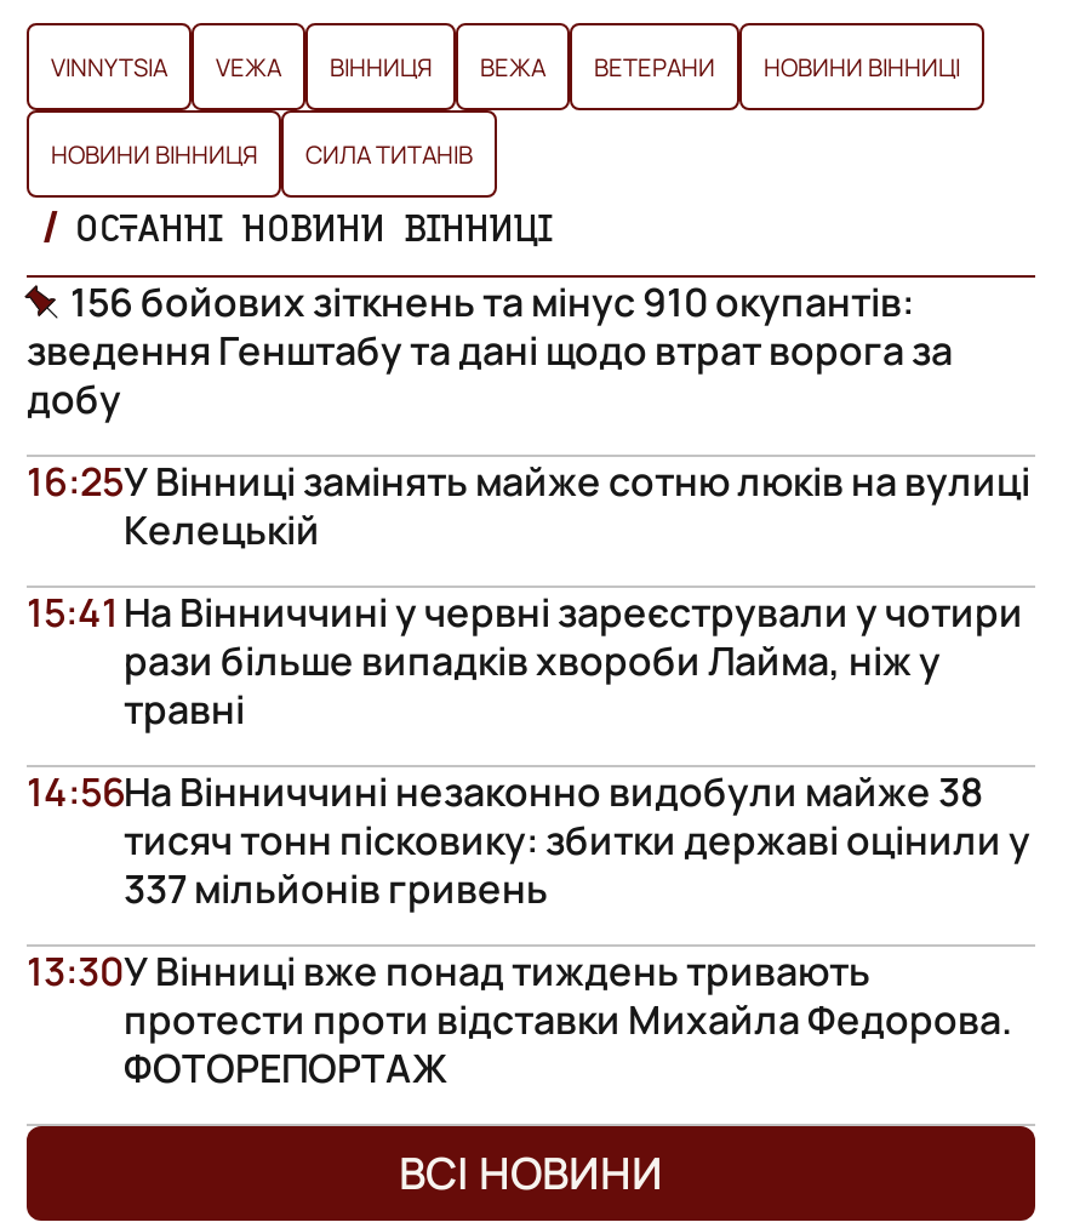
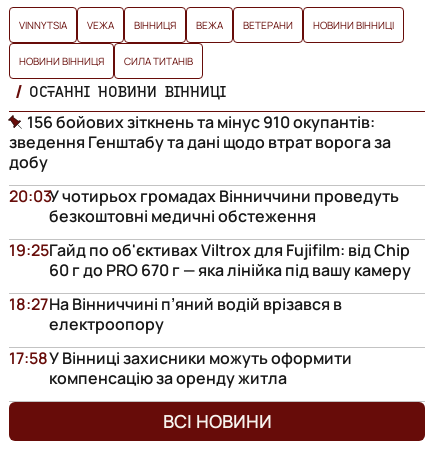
[27,455,124,508] 16:25 -> [9,185,52,207] 20:03
[124,455,1030,557] У Вінниці замінять майже сотню люків на вулиці | Келецькій -> [49,185,399,227] У чотирьох громадах Вінниччини проведуть | безкоштовні медичні обстеження
[27,586,119,639] 15:41 -> [9,239,49,261] 19:25
[124,586,1023,736] На Вінниччині у червні зареєстрували у чотири | рази більше випадків хвороби Лайма, ніж у | травні -> [49,239,411,281] Гайд по об'єктивах Viltrox для Fujifilm: від Chip | 60 г до PRO 670 г — яка лінійка під вашу камеру
[27,765,126,819] 14:56 -> [9,293,48,315] 18:27
[124,765,1030,915] На Вінниччині незаконно видобули майже 38 | тисяч тонн пісковику: збитки державі оцінили у | 337 мільйонів гривень -> [49,293,342,335] На Вінниччині п’яний водій врізався в | електроопору
[27,945,124,998] 13:30 -> [9,347,48,369] 17:58
[124,945,1013,1095] У Вінниці вже понад тиждень тривають | протести проти відставки Михайла Федорова. | ФОТОРЕПОРТАЖ -> [49,347,352,389] У Вінниці захисники можуть оформити | компенсацію за оренду житла

